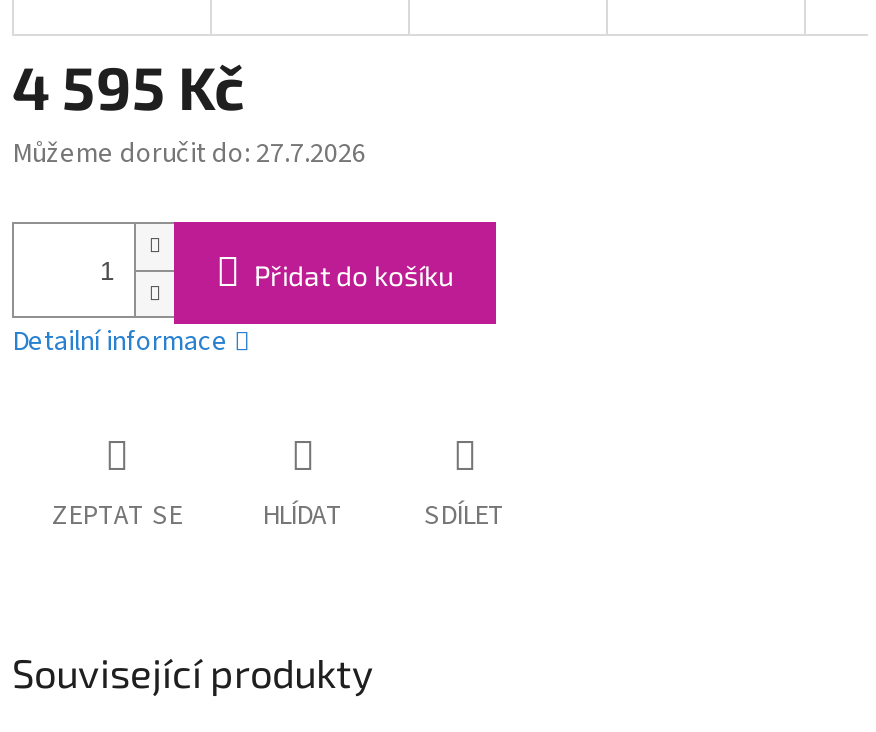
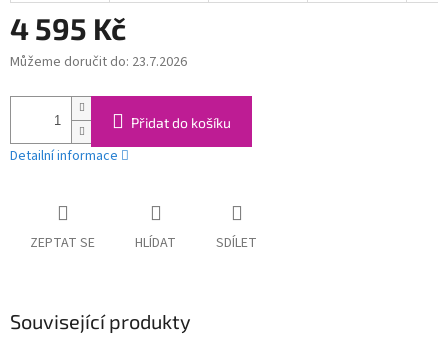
[12,135,366,175] Můžeme doručit do: 27.7.2026 -> [10,52,187,72] Můžeme doručit do: 23.7.2026

